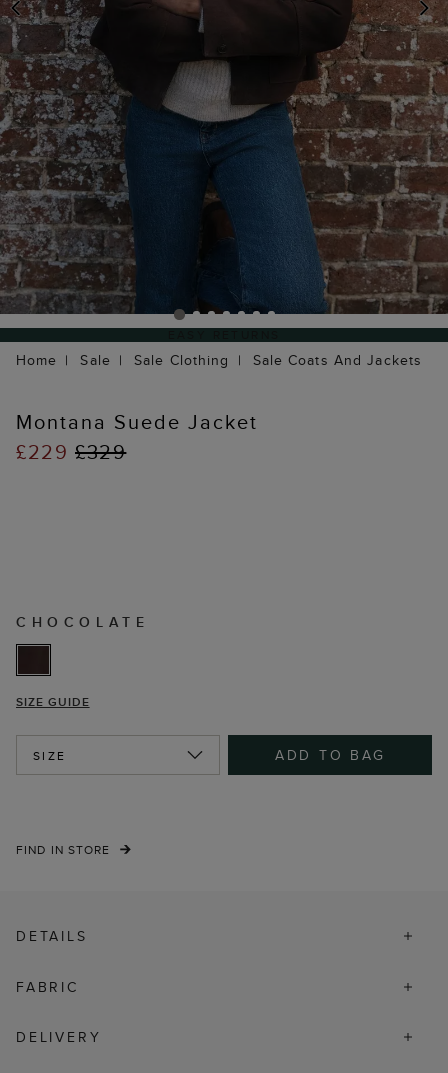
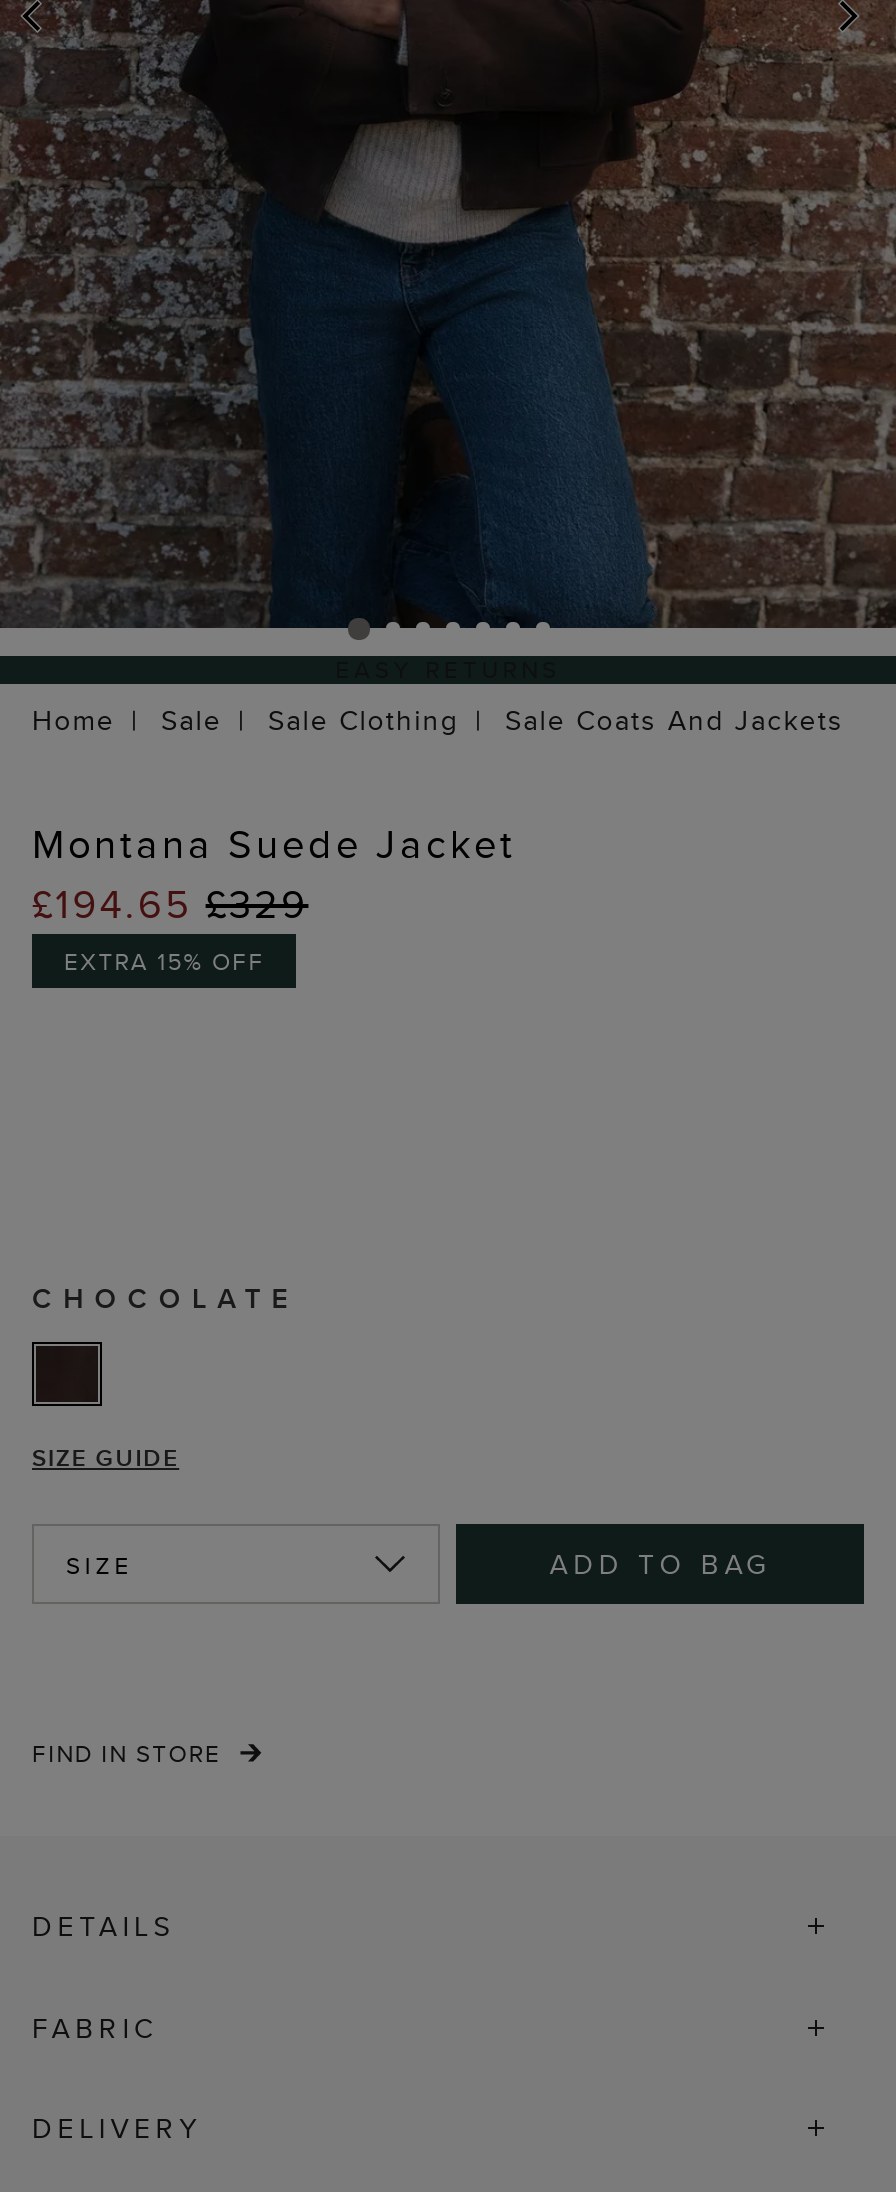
[16,437,126,466] £229 £329 -> [32,874,308,978] £194.65 £329 | EXTRA 15% OFF

